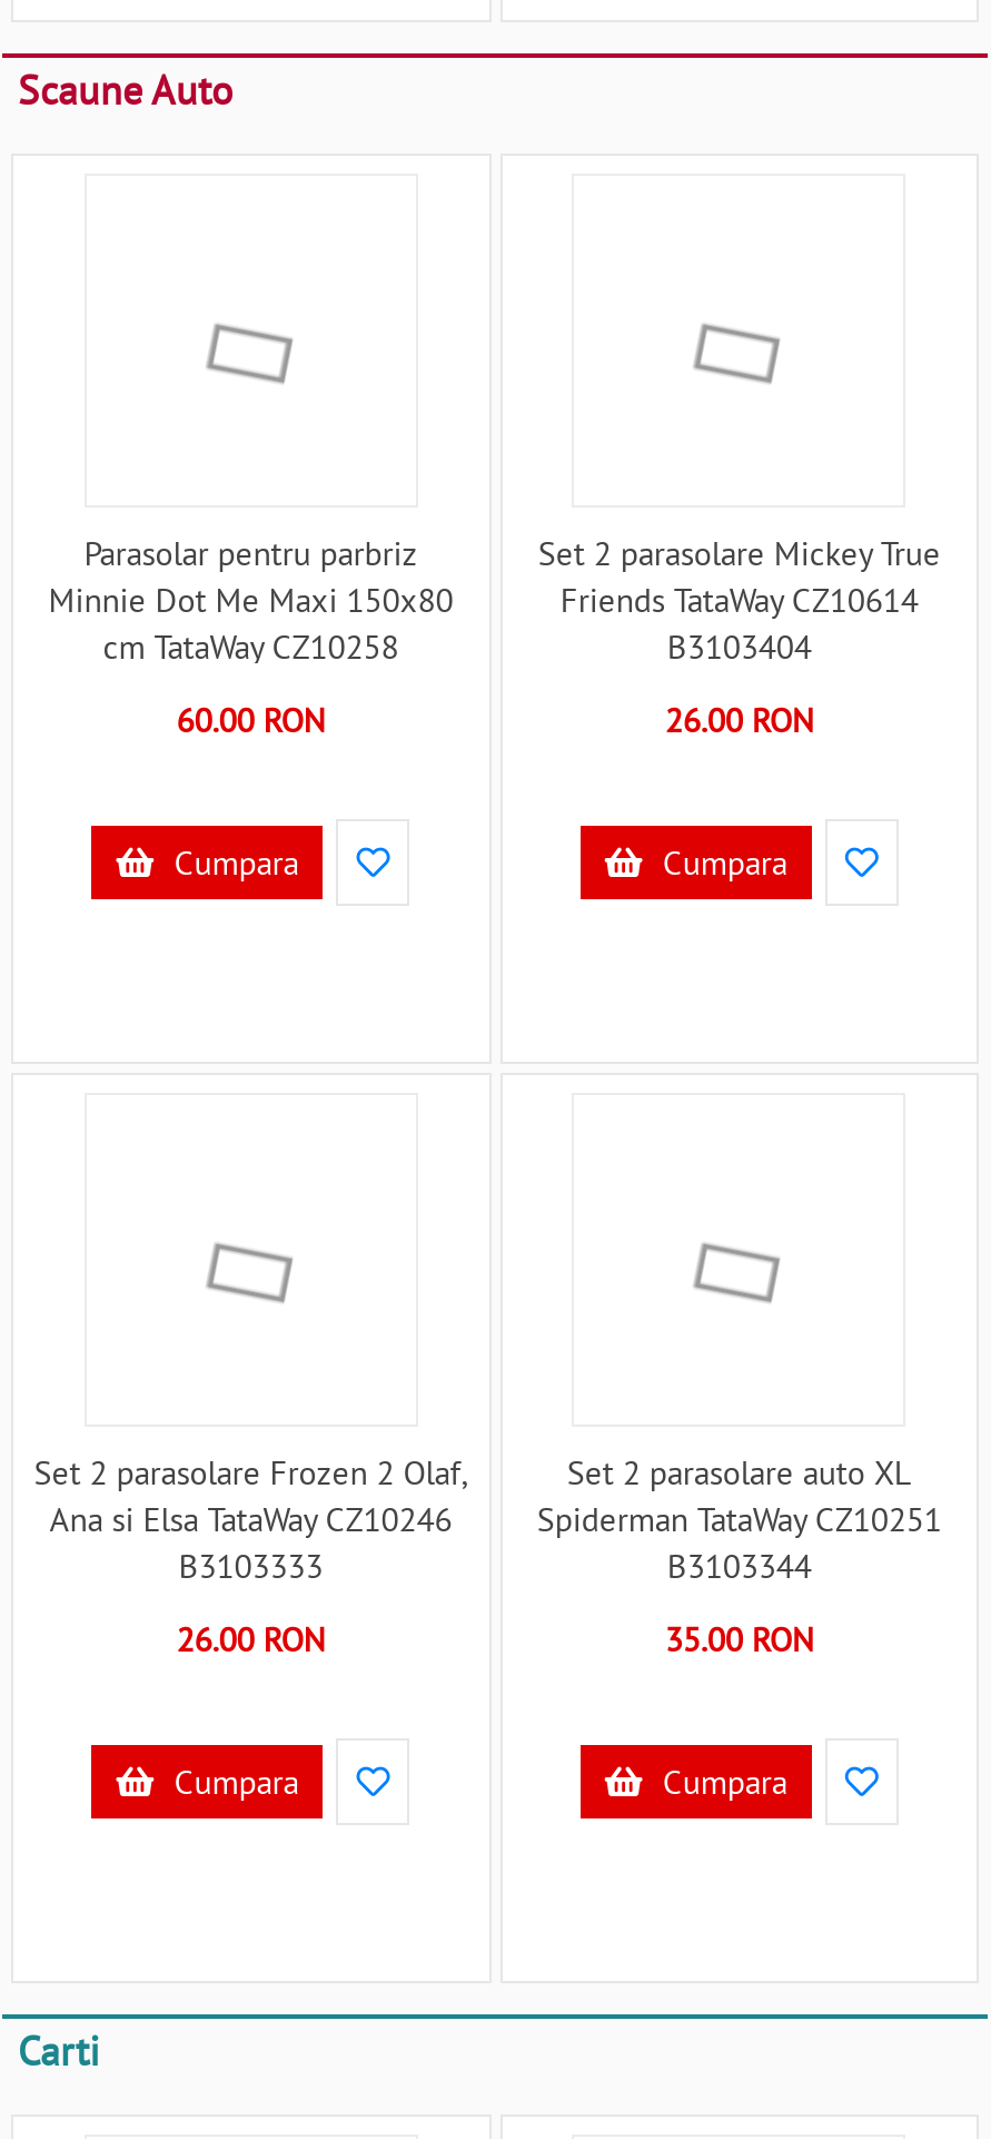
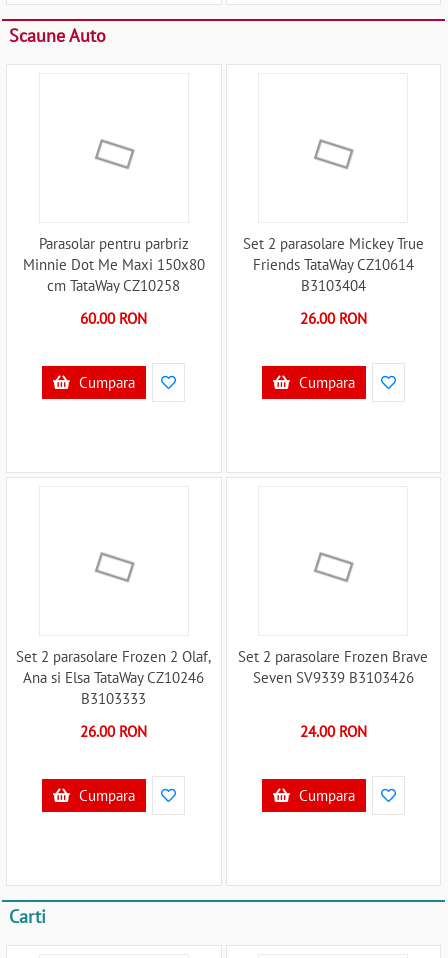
[537,1451,942,1587] Set 2 parasolare auto XL | Spiderman TataWay CZ10251 | B3103344 -> [238,647,428,687] Set 2 parasolare Frozen Brave | Seven SV9339 B3103426
[665,1618,814,1660] 35.00 RON -> [300,722,367,741] 24.00 RON

